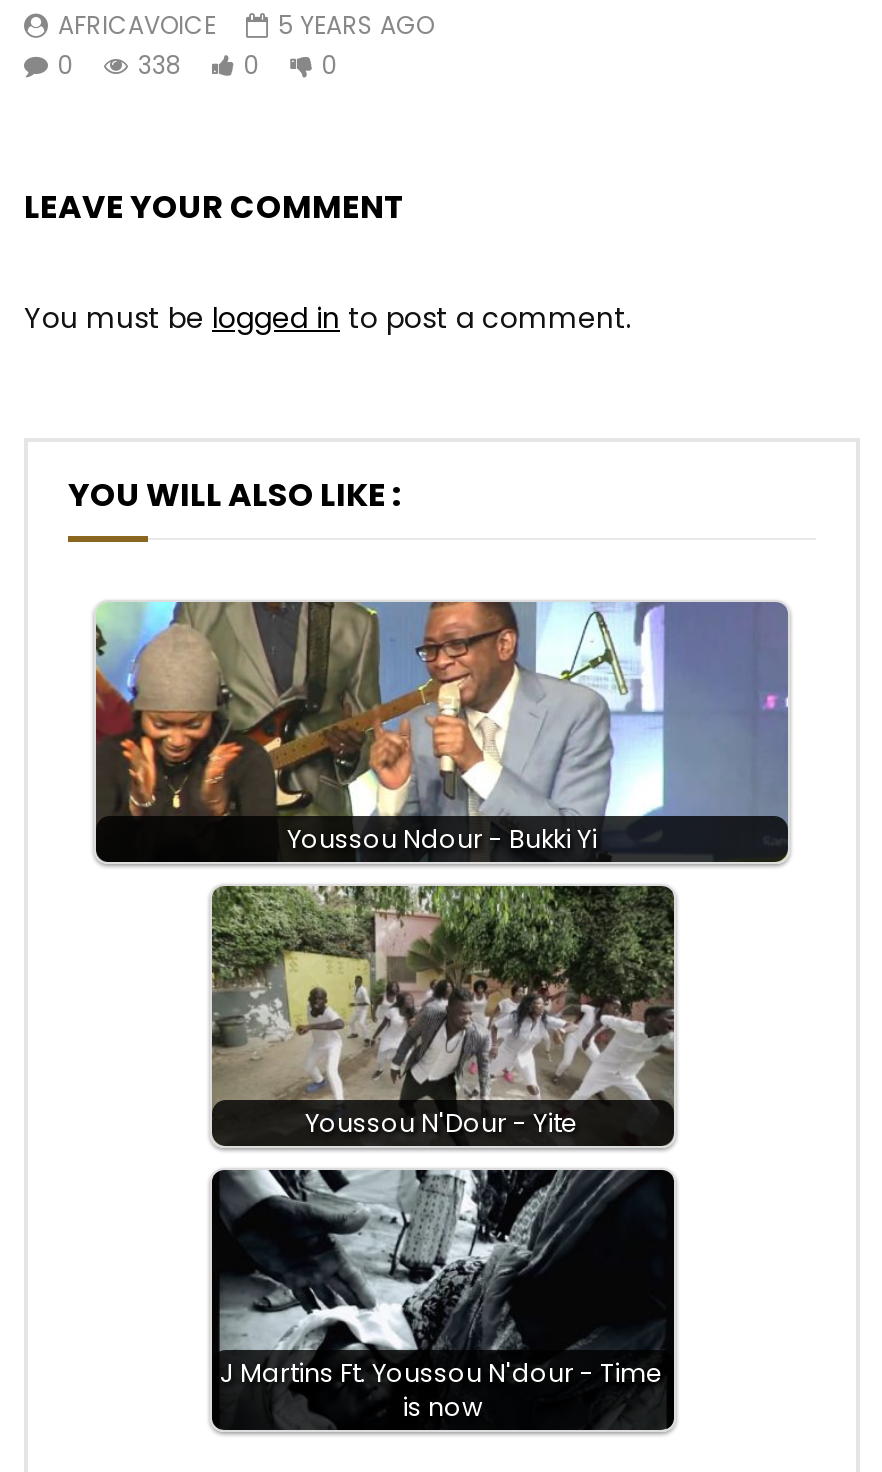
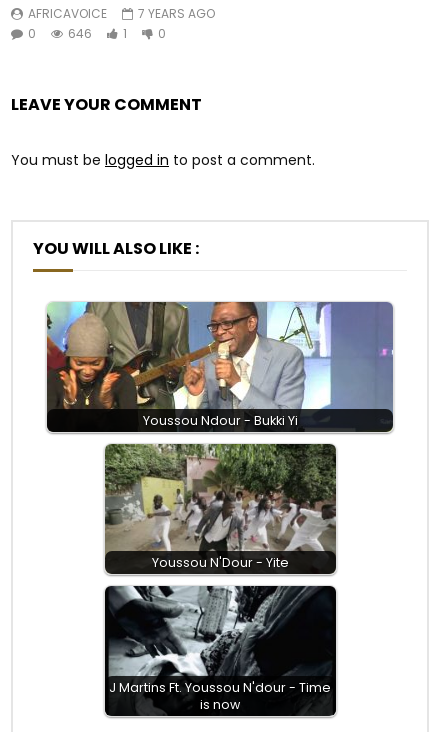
[58,9,434,43] AFRICAVOICE 5 YEARS AGO -> [28,5,215,22] AFRICAVOICE 7 YEARS AGO
[138,49,182,83] 338 -> [68,25,92,42] 646
[244,49,260,83] 0 -> [123,25,127,42] 1

